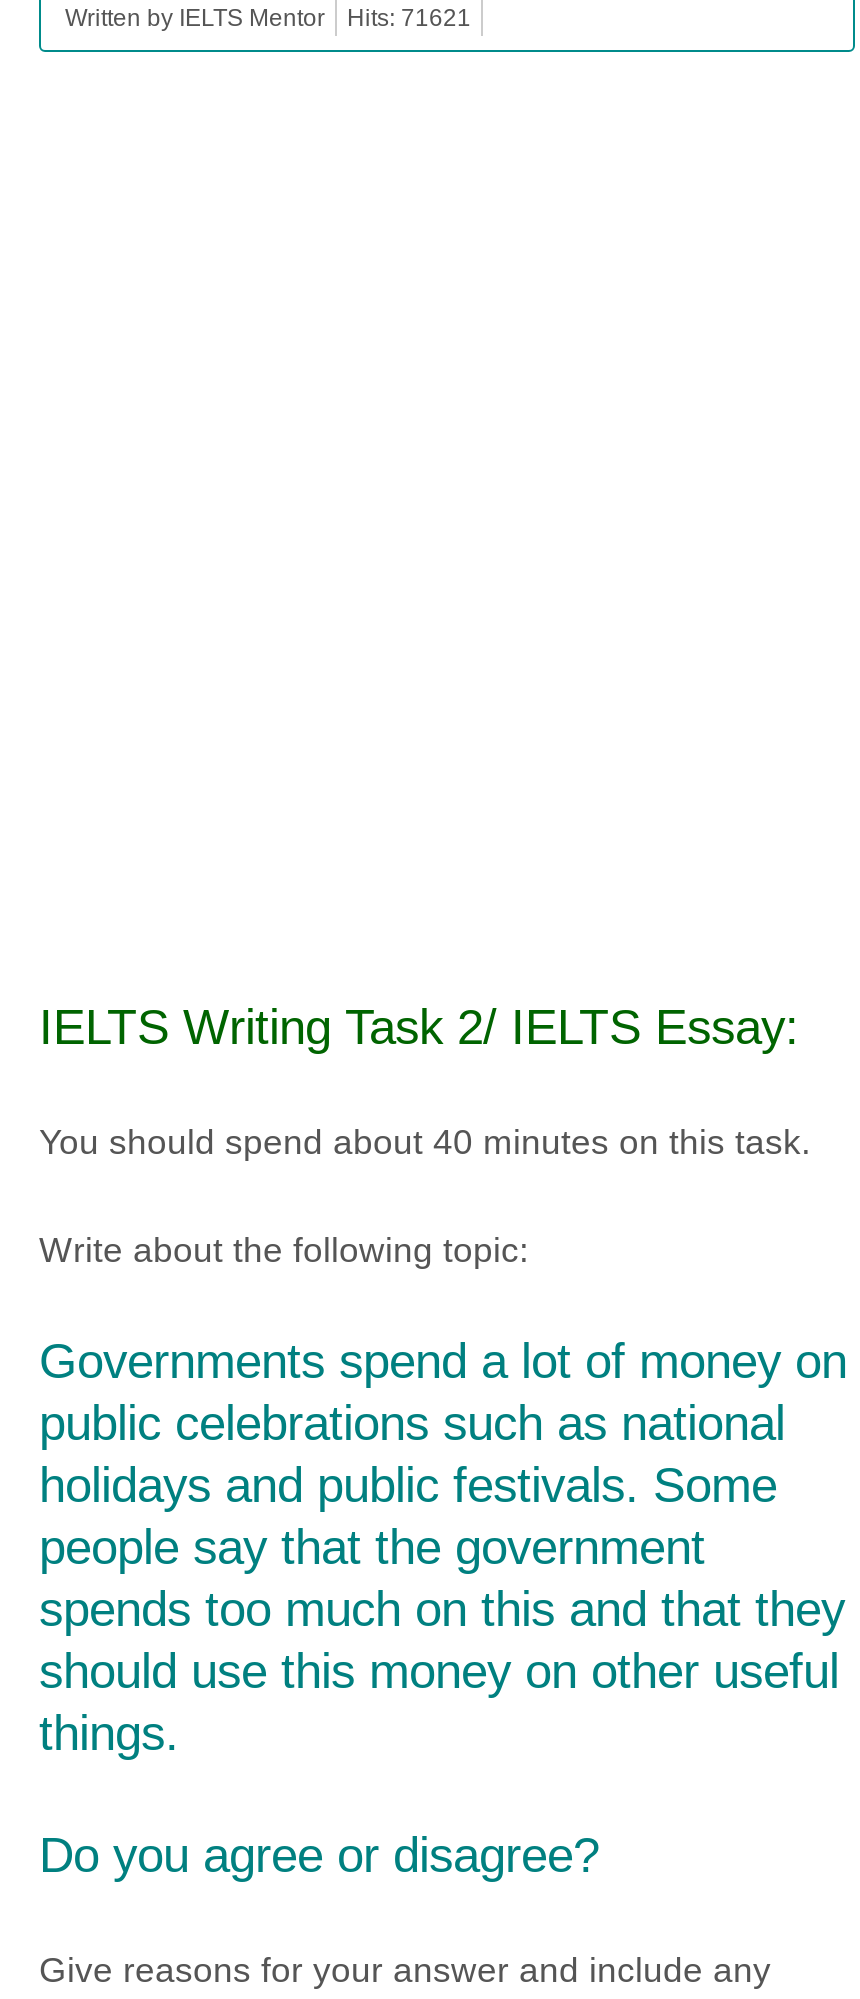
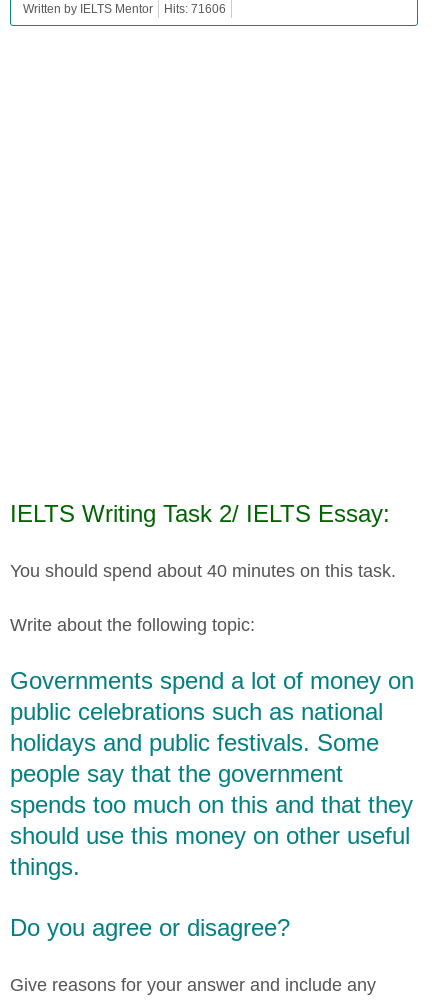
[65,4,471,32] Written by IELTS Mentor Hits: 71621 -> [23,2,226,16] Written by IELTS Mentor Hits: 71606

